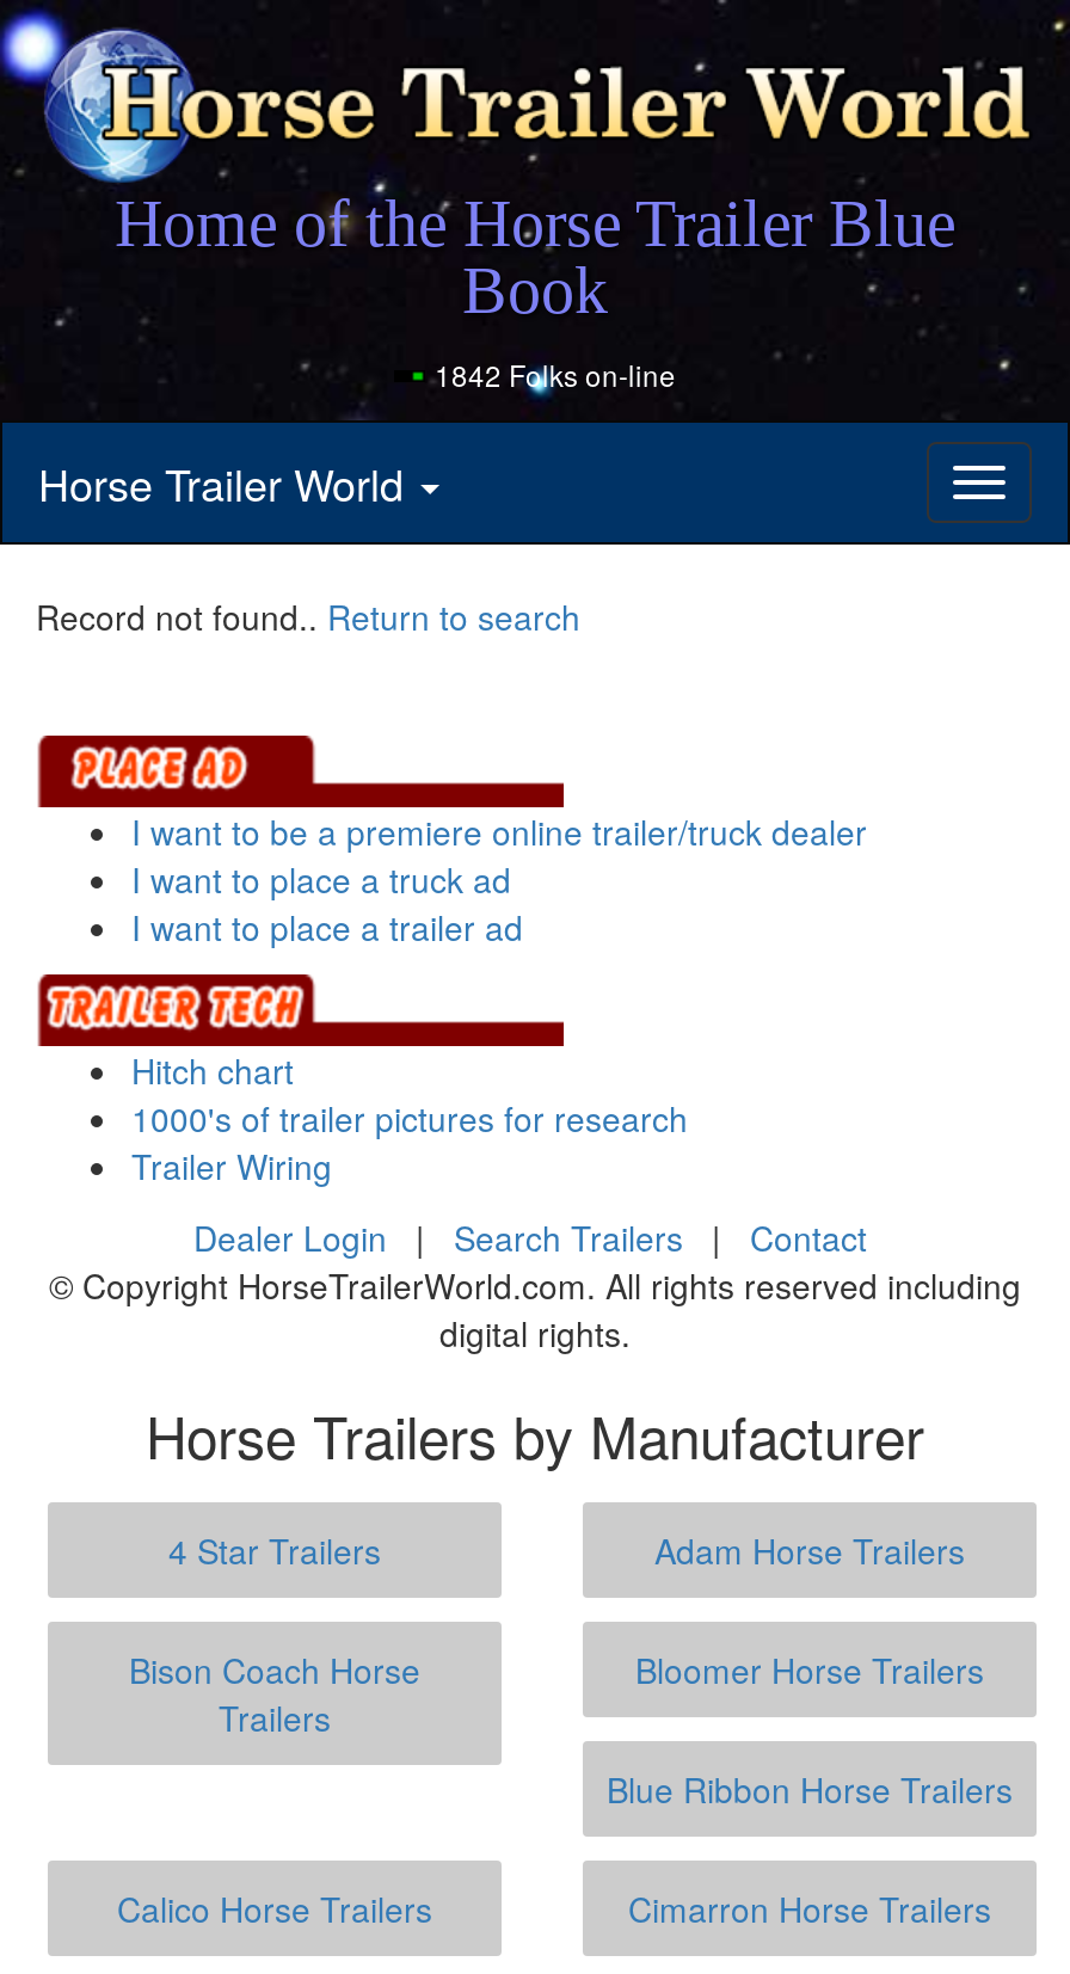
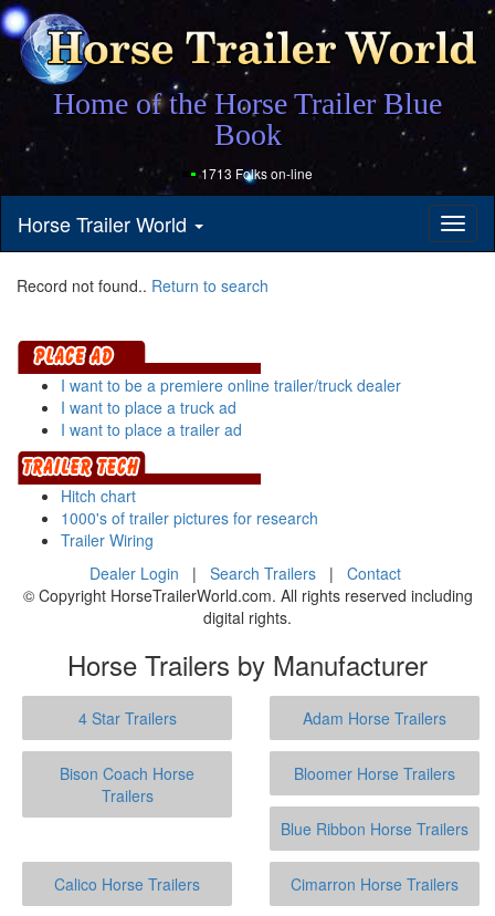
[435,352,676,393] 1842 Folks on-line -> [201,163,313,182] 1713 Folks on-line

